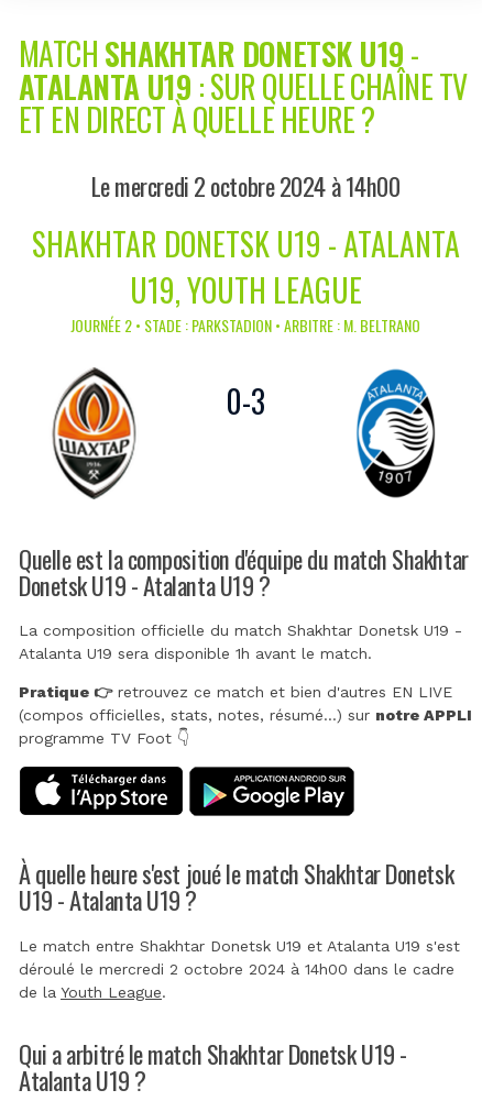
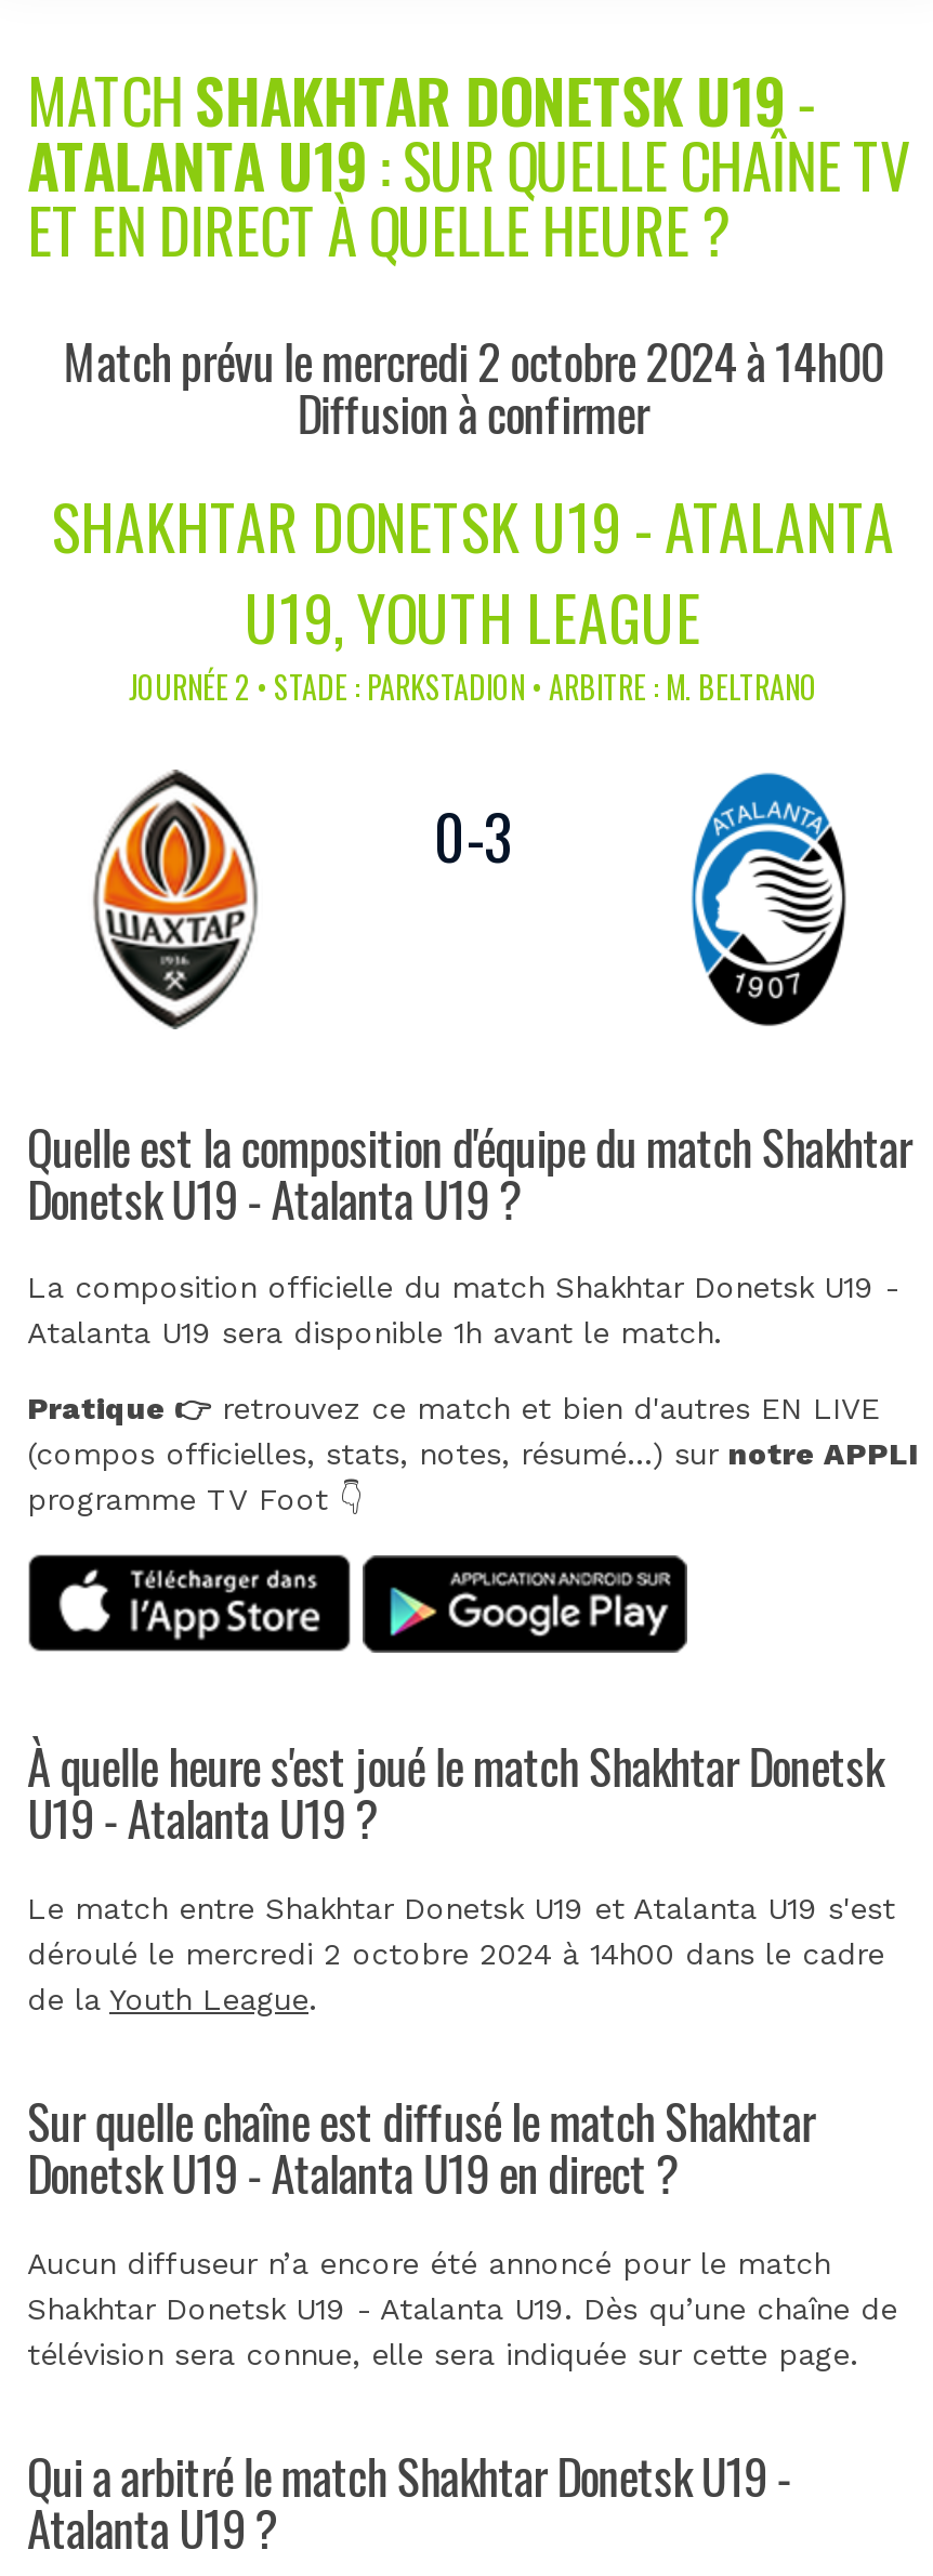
[91,168,400,204] Le mercredi 2 octobre 2024 à 14h00 -> [63,324,883,448] Match prévu le mercredi 2 octobre 2024 à 14h00 | Diffusion à confirmer
none -> [27,2083,897,2371] Sur quelle chaîne est diffusé le match Shakhtar | Donetsk U19 - Atalanta U19 en direct ? | Aucun diffuseur n’a encore été annoncé pour le match | Shakhtar Donetsk U19 - Atalanta U19. Dès qu’une chaîne de | télévision sera connue, elle sera indiquée sur cette page.

